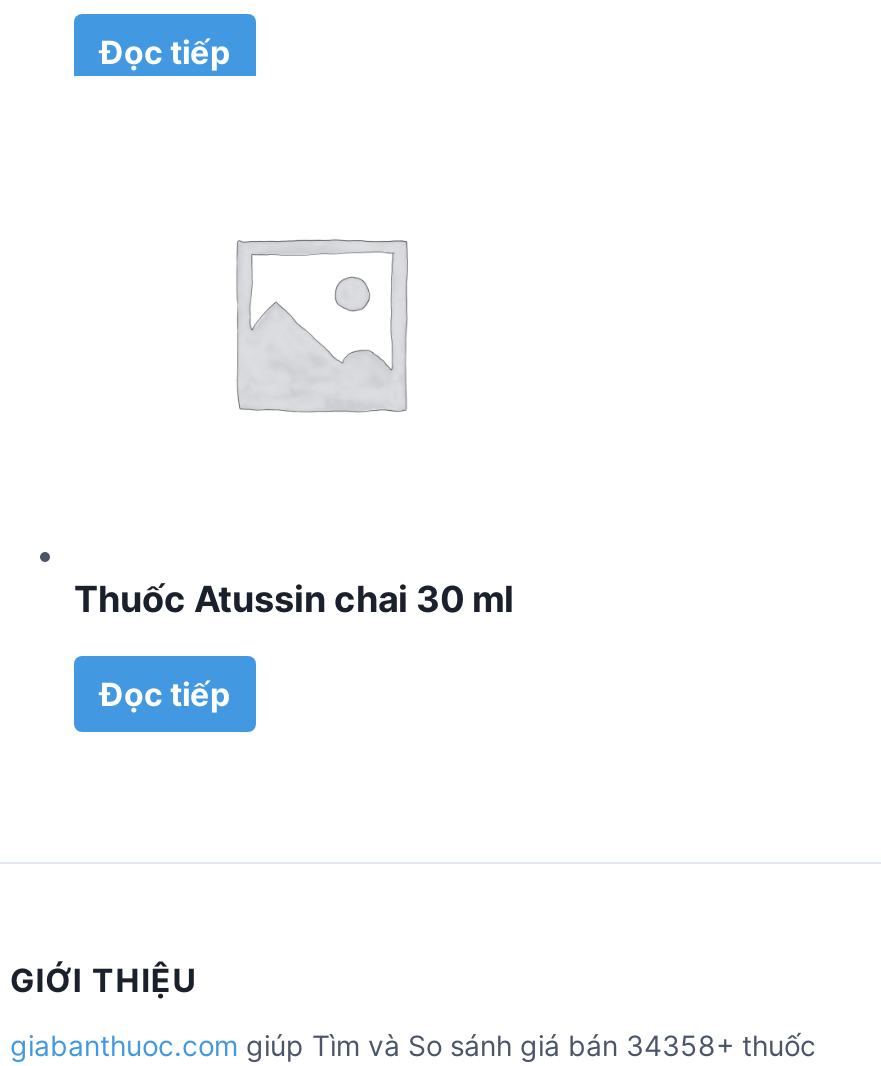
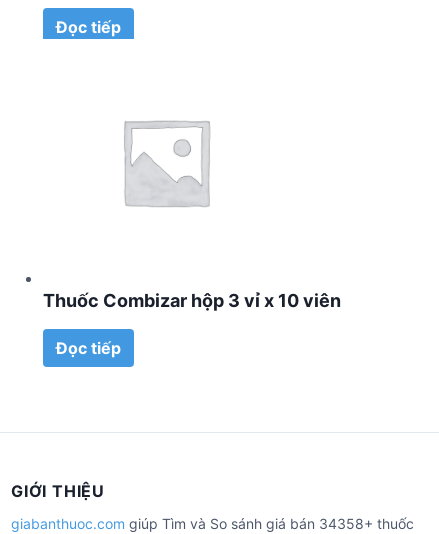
[74,578,514,620] Thuốc Atussin chai 30 ml -> [43,290,341,311] Thuốc Combizar hộp 3 vỉ x 10 viên

